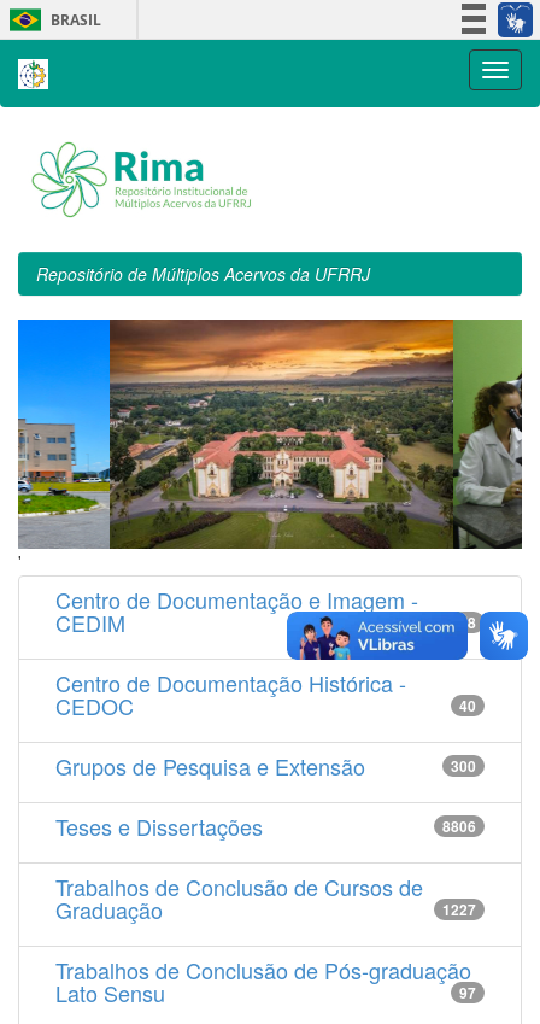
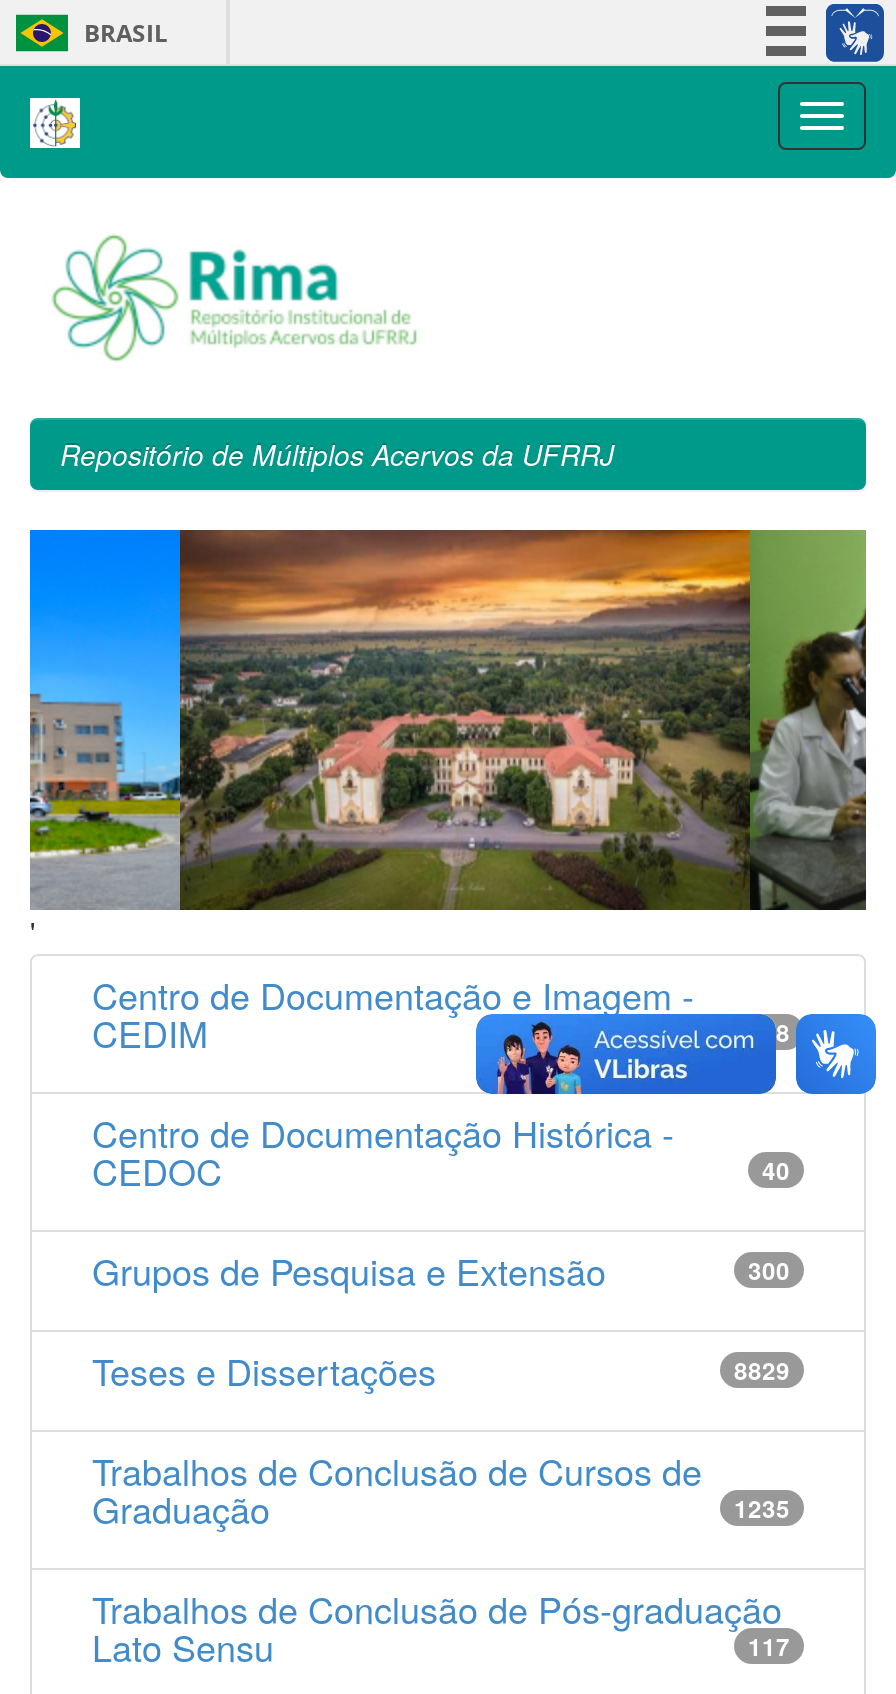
[442,815,476,837] 8806 -> [734,1352,790,1388] 8829
[442,898,476,920] 1227 -> [734,1490,790,1526] 1235
[459,982,476,1003] 97 -> [748,1628,790,1664] 117

